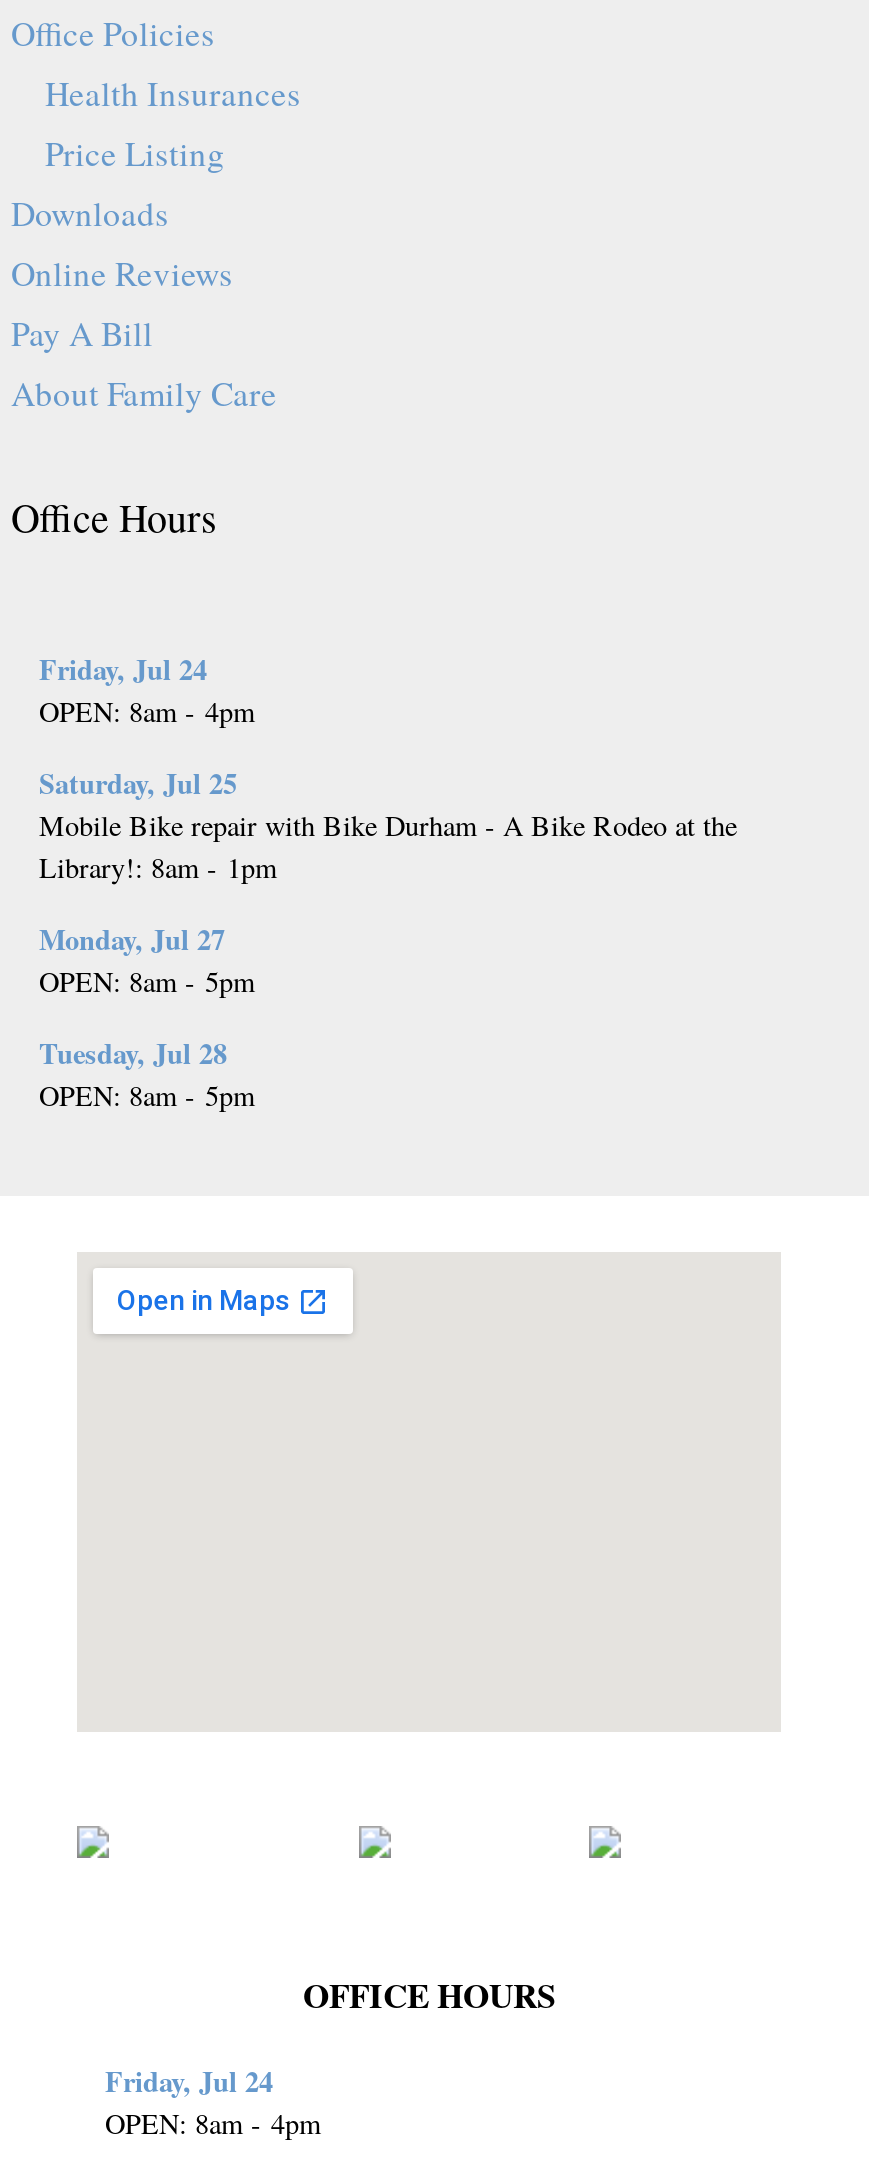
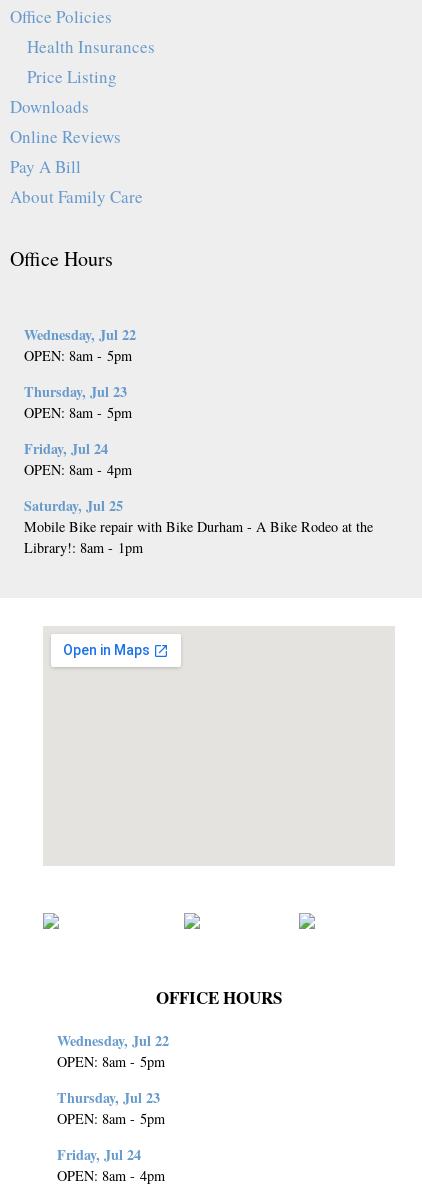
none -> [24,324,136,422] Wednesday, Jul 22 | OPEN: 8am - 5pm | Thursday, Jul 23 | OPEN: 8am - 5pm
[39,918,255,1114] Monday, Jul 27 | OPEN: 8am - 5pm | Tuesday, Jul 28 | OPEN: 8am - 5pm -> none
none -> [57,1030,169,1128] Wednesday, Jul 22 | OPEN: 8am - 5pm | Thursday, Jul 23 | OPEN: 8am - 5pm

